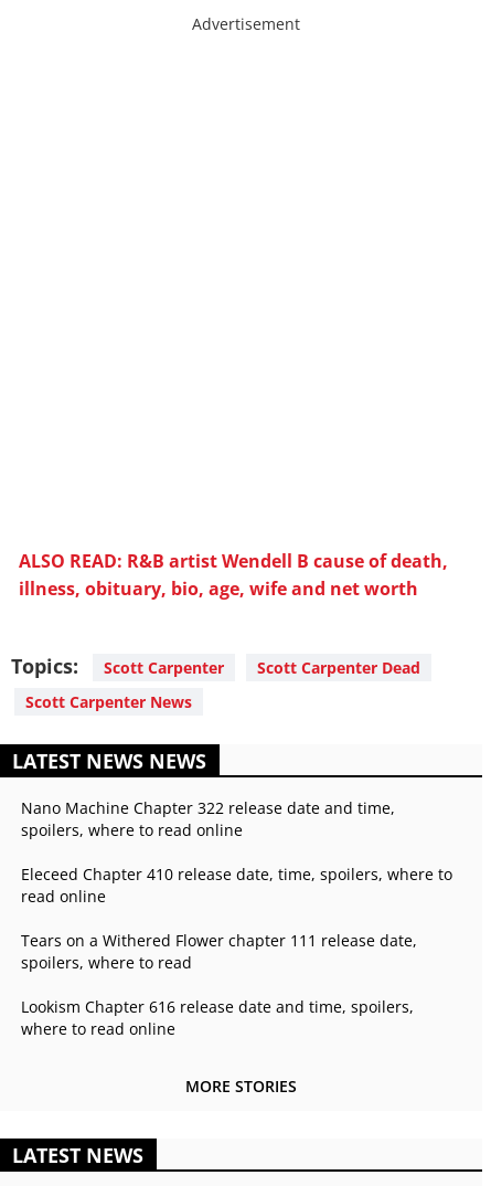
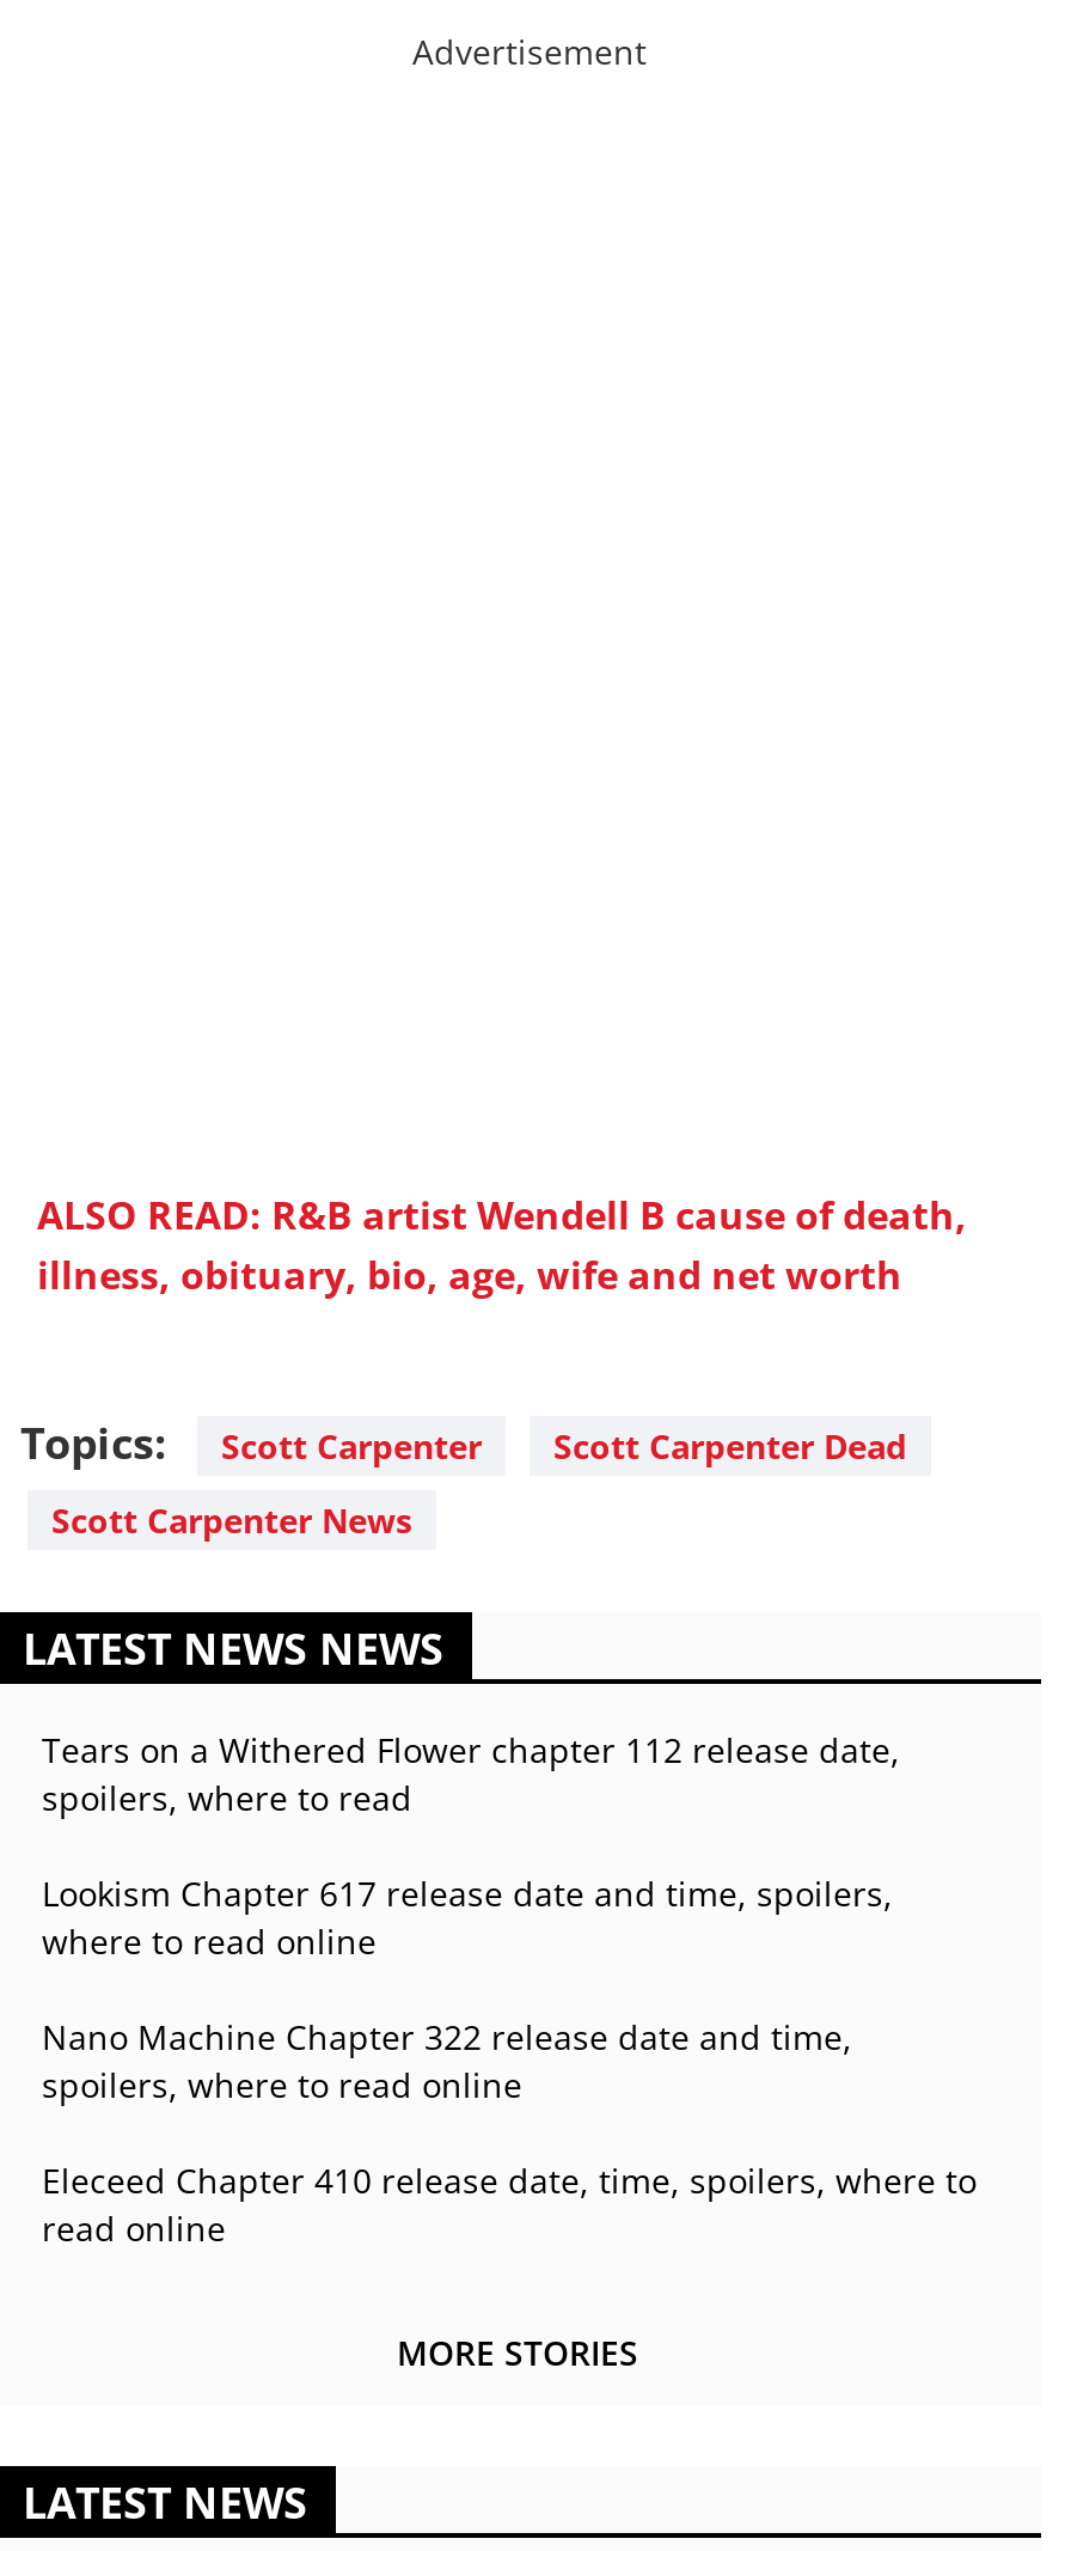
none -> [42,1727,900,1916] Tears on a Withered Flower chapter 112 release date, | Lookism Chapter 617 release date and time, spoilers,
moved [21,798,452,907] -> [42,2014,977,2251]: Nano Machine Chapter 322 release date and time, | spoilers, where to read online | Eleceed Chapter 410 release date, time, spoilers, where to | read online
[21,930,417,1017] Tears on a Withered Flower chapter 111 release date, | Lookism Chapter 616 release date and time, spoilers, -> none
moved [21,952,192,973] -> [42,1775,412,1821]: spoilers, where to read
moved [21,1018,175,1039] -> [42,1919,377,1964]: where to read online

